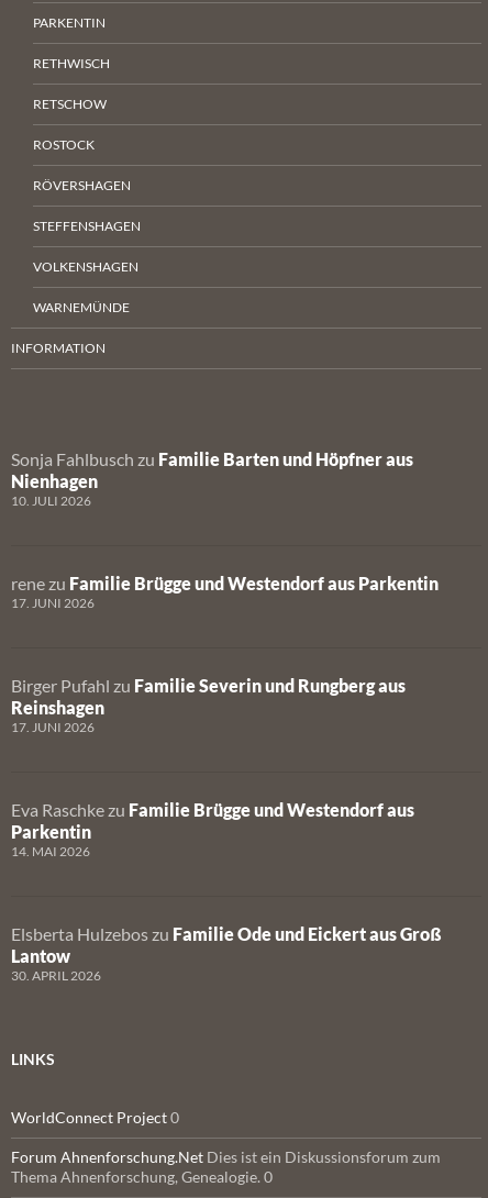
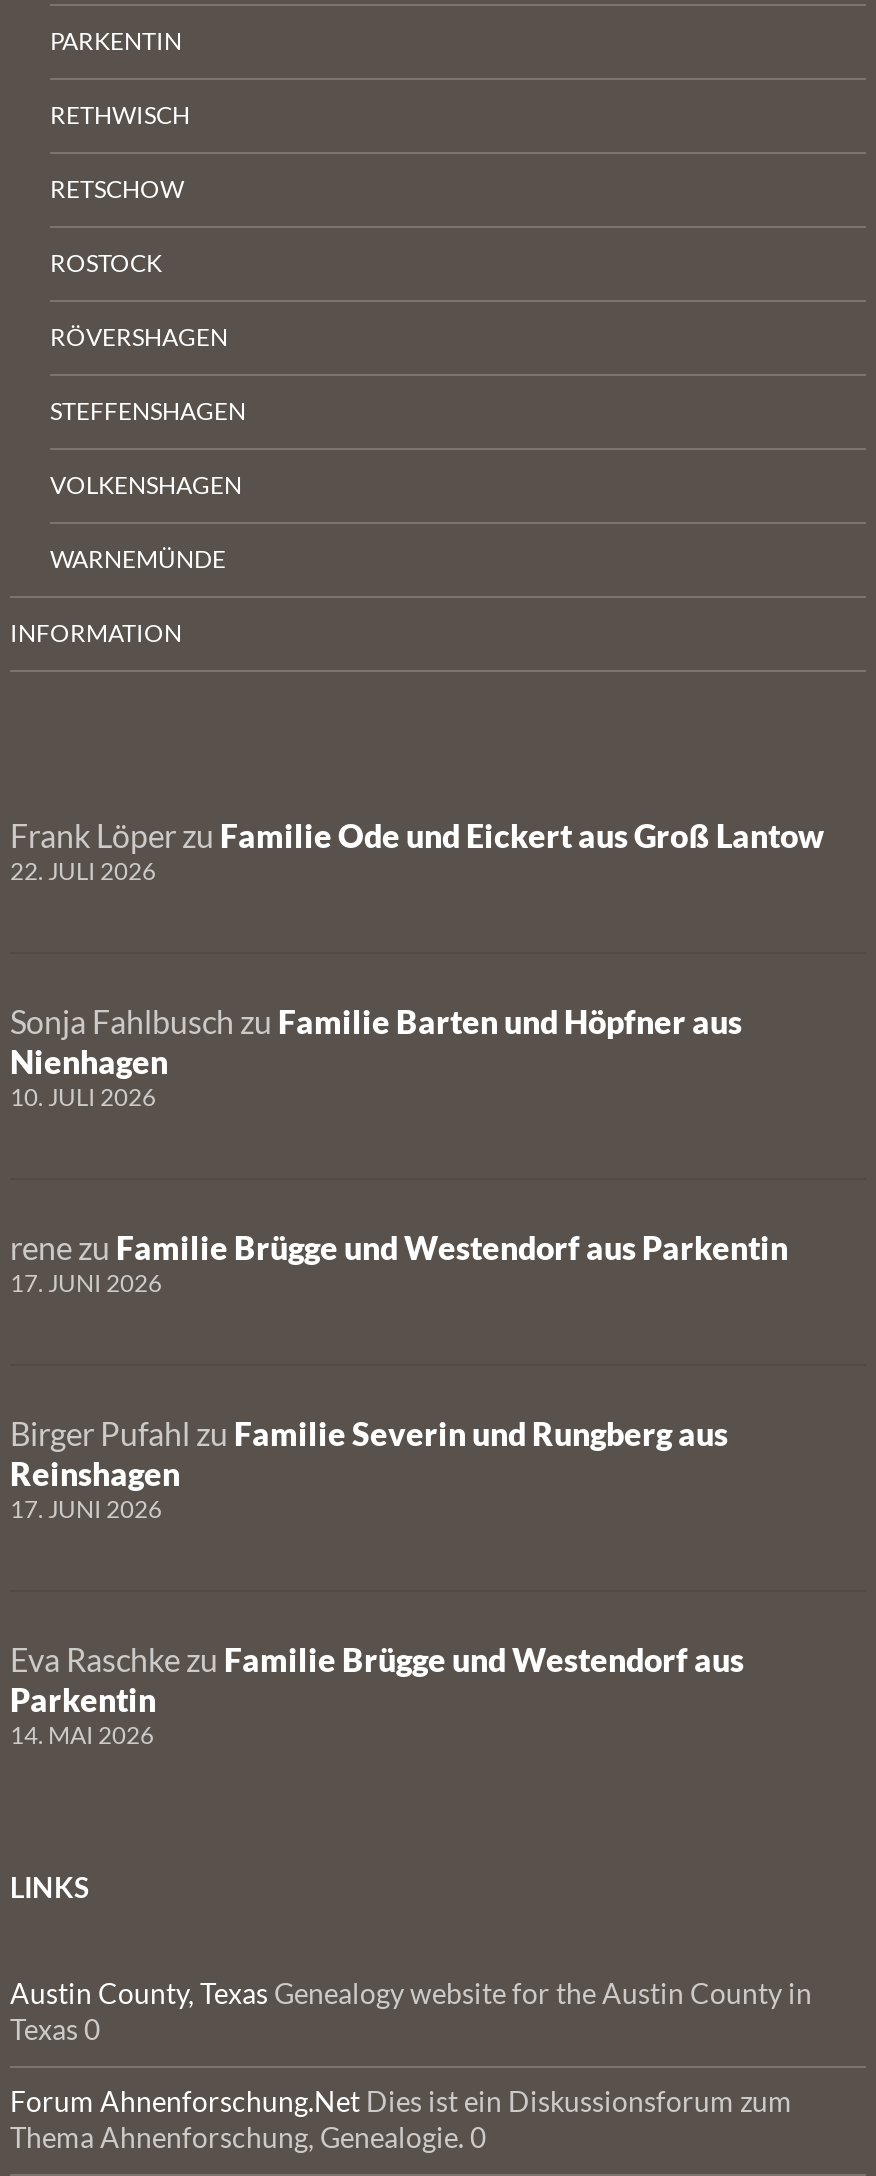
none -> [10,816,824,886] Frank Löper zu Familie Ode und Eickert aus Groß Lantow | 22. JULI 2026
moved [11,448,439,859] -> [10,1002,788,1750]: Sonja Fahlbusch zu Familie Barten und Höpfner aus | Nienhagen | 10. JULI 2026 | ... | Parkentin | 14. MAI 2026
[11,923,442,984] Elsberta Hulzebos zu Familie Ode und Eickert aus Groß | Lantow | 30. APRIL 2026 -> none
moved [11,1050,55,1068] -> [10,1870,90,1904]: LINKS
[11,1108,179,1127] WorldConnect Project 0 -> [10,1976,812,2046] Austin County, Texas Genealogy website for the Austin County in | Texas 0

